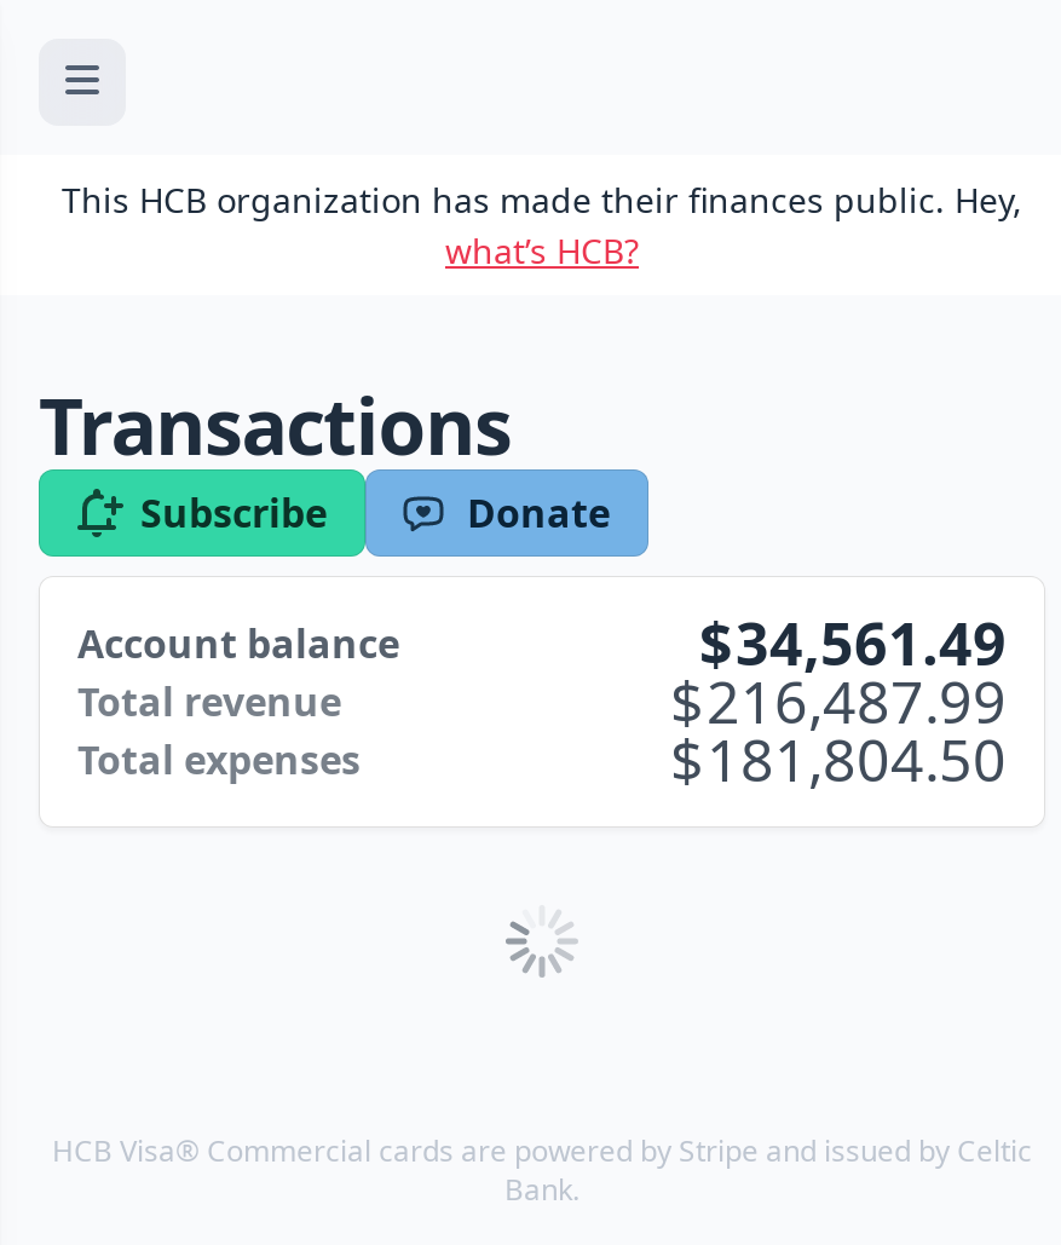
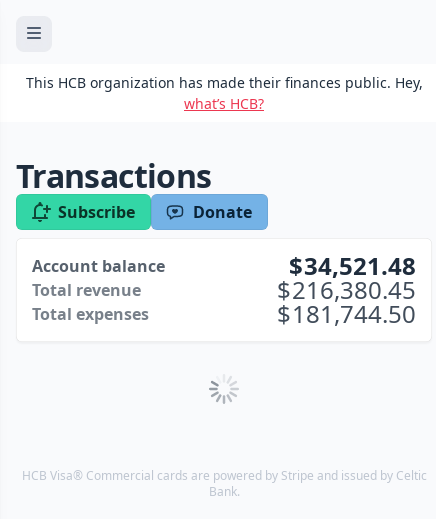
[721,603,1007,682] 34,561.49 -> [298,249,416,282] 34,521.48
[692,661,1007,740] 216,487.99 -> [286,273,416,306] 216,380.45
[692,719,1007,799] 181,804.50 -> [286,297,416,330] 181,744.50

